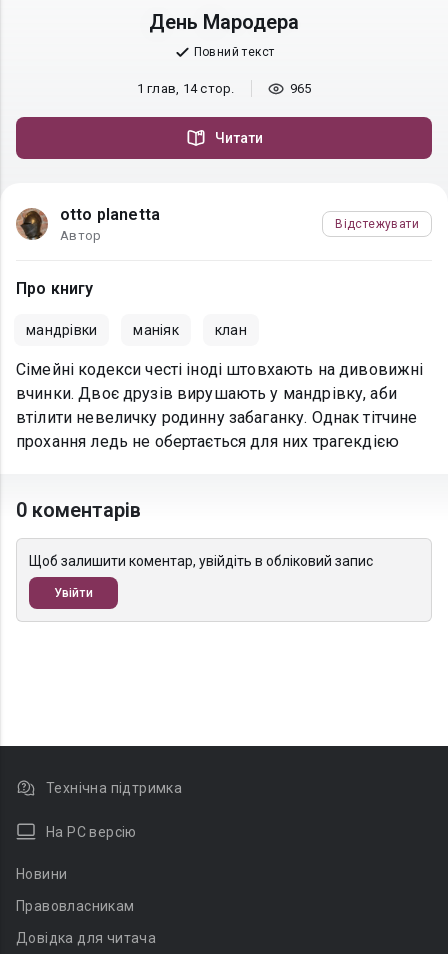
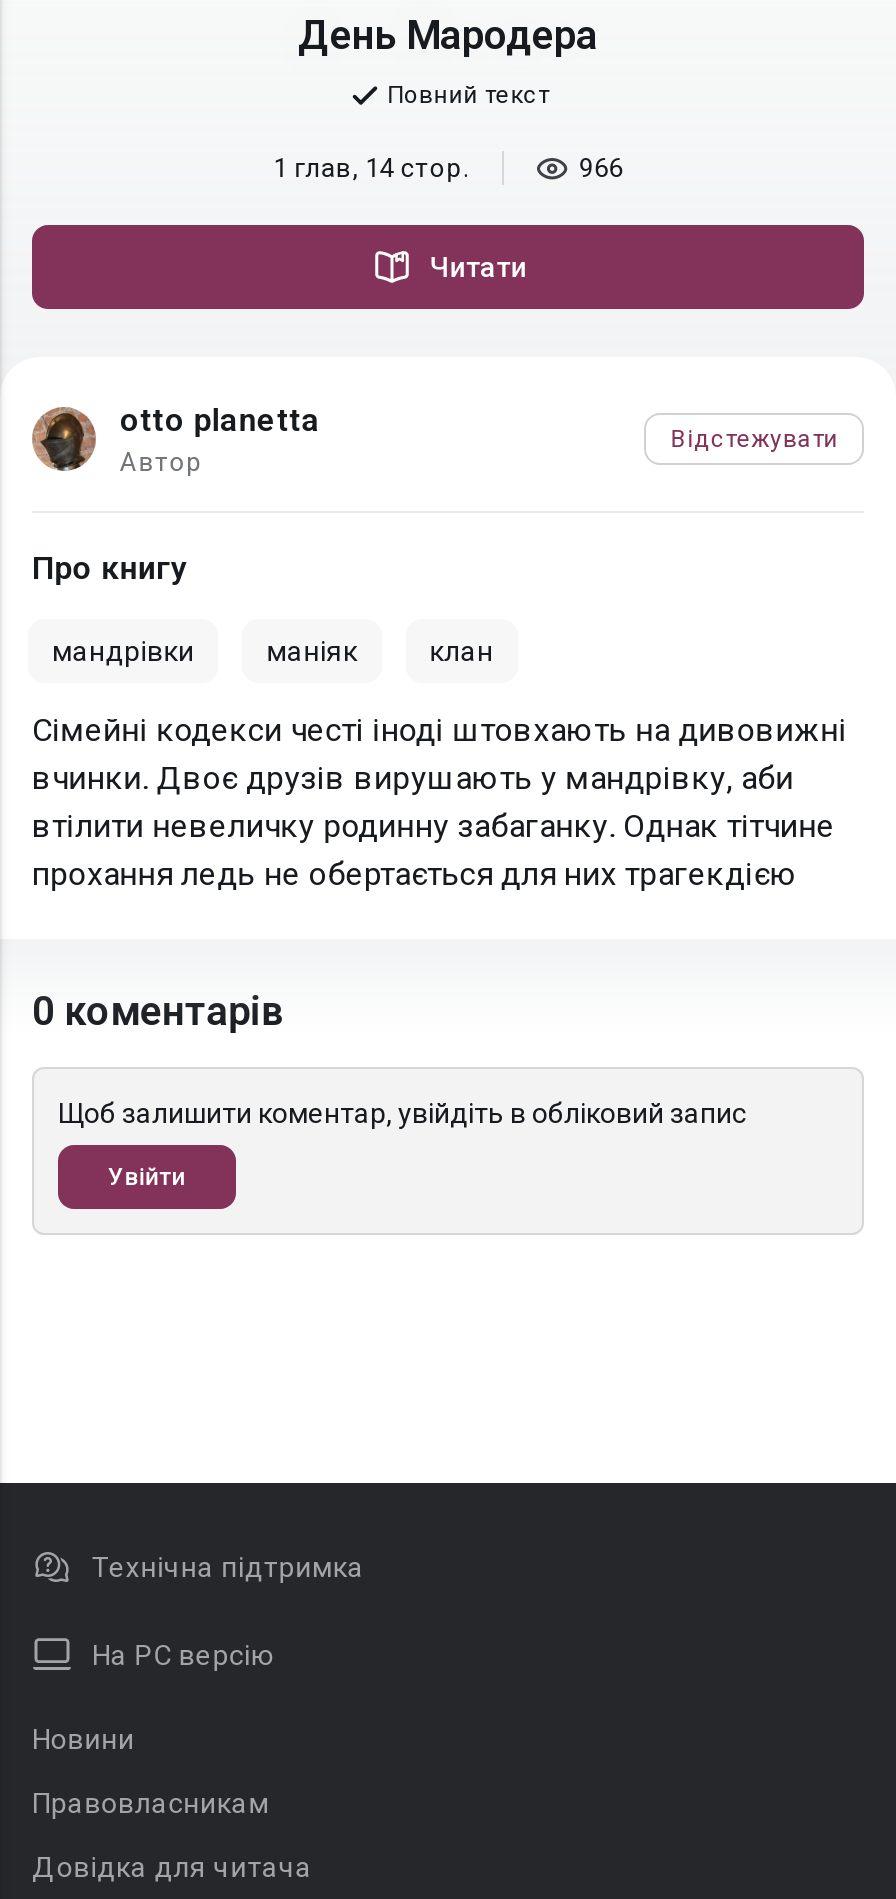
[290,81,311,96] 965 -> [579,153,623,183] 966

